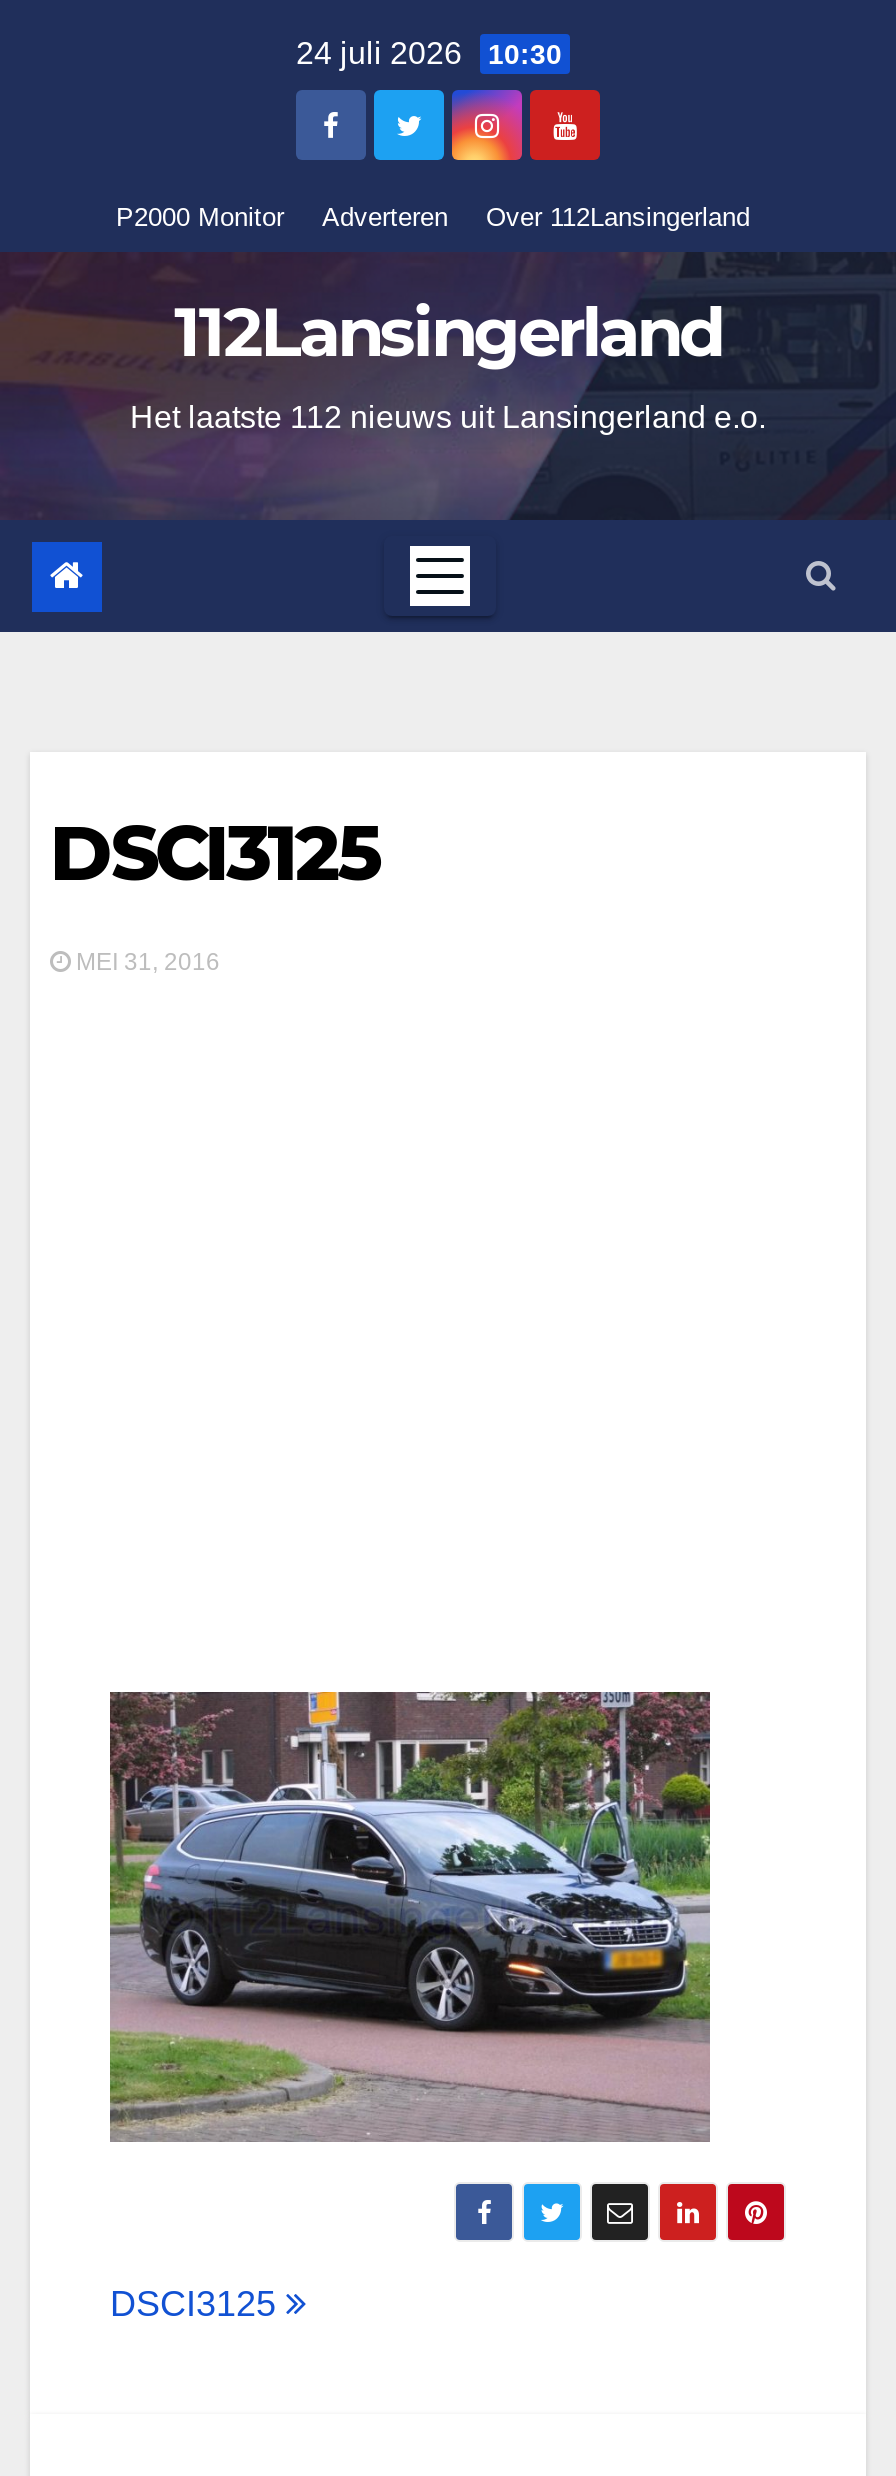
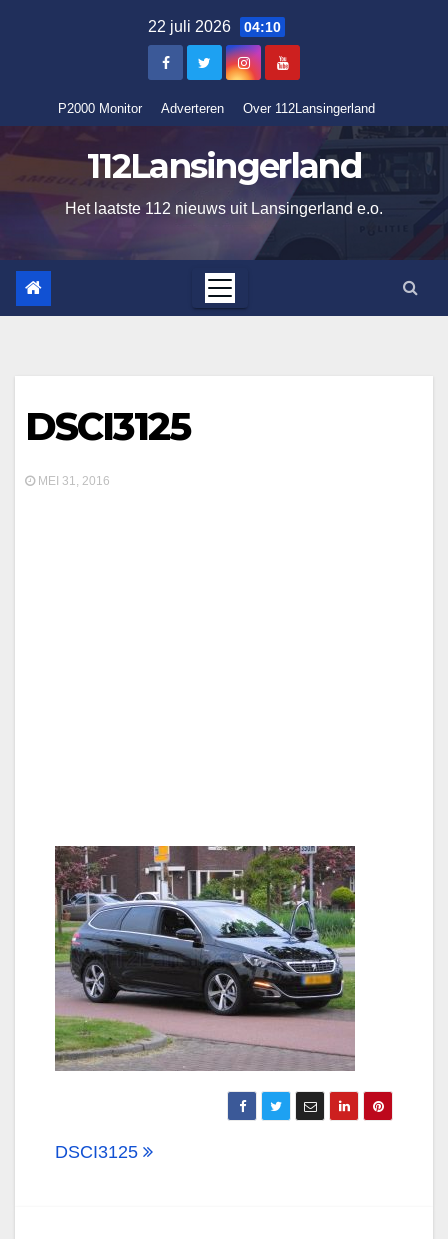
[296,36,562,70] 24 juli 2026 10:30 -> [148,18,281,35] 22 juli 2026 04:10

